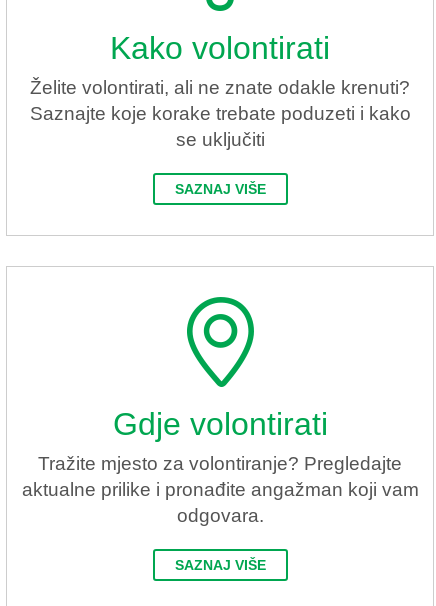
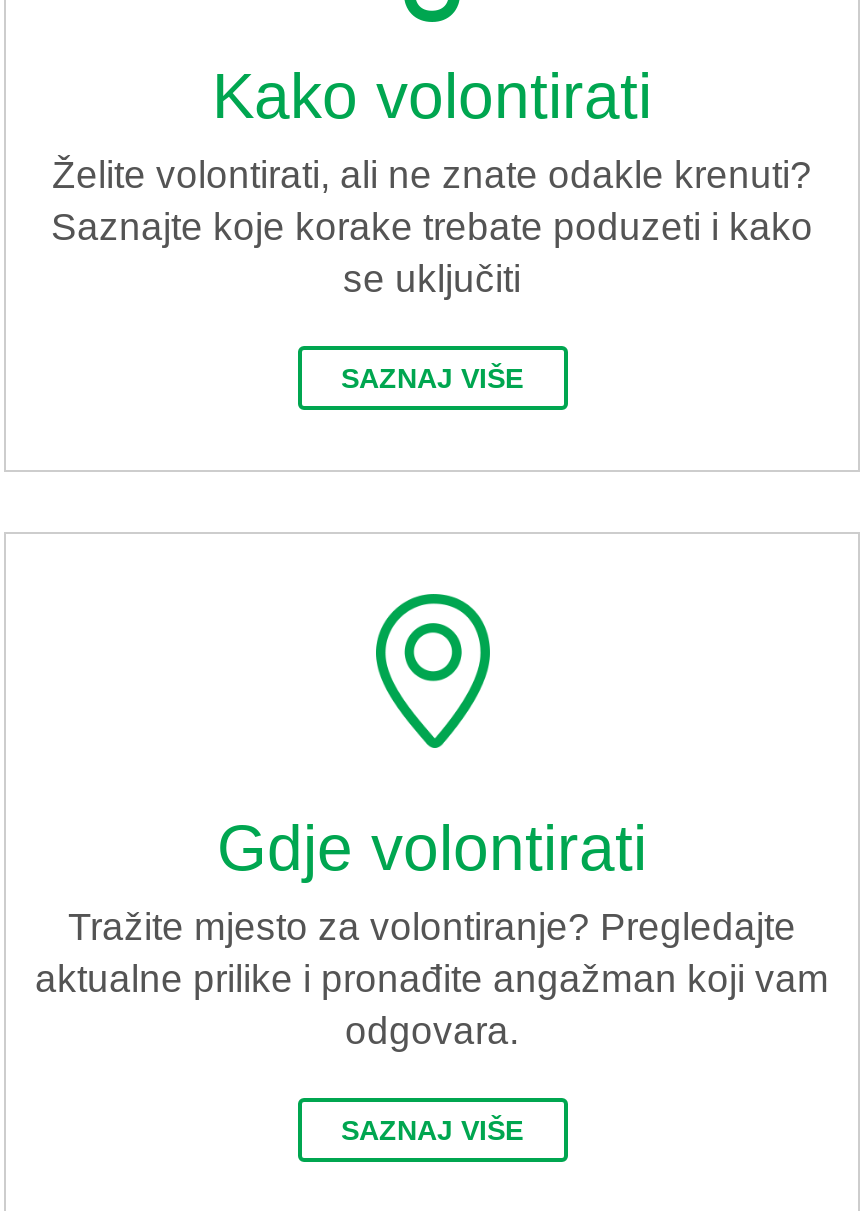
[186,302,255,388] [image] -> [366,606,500,774] [image]

